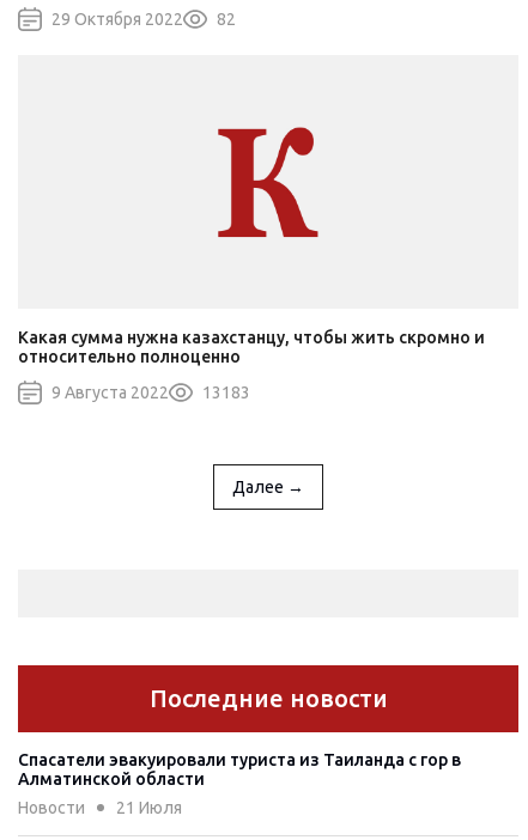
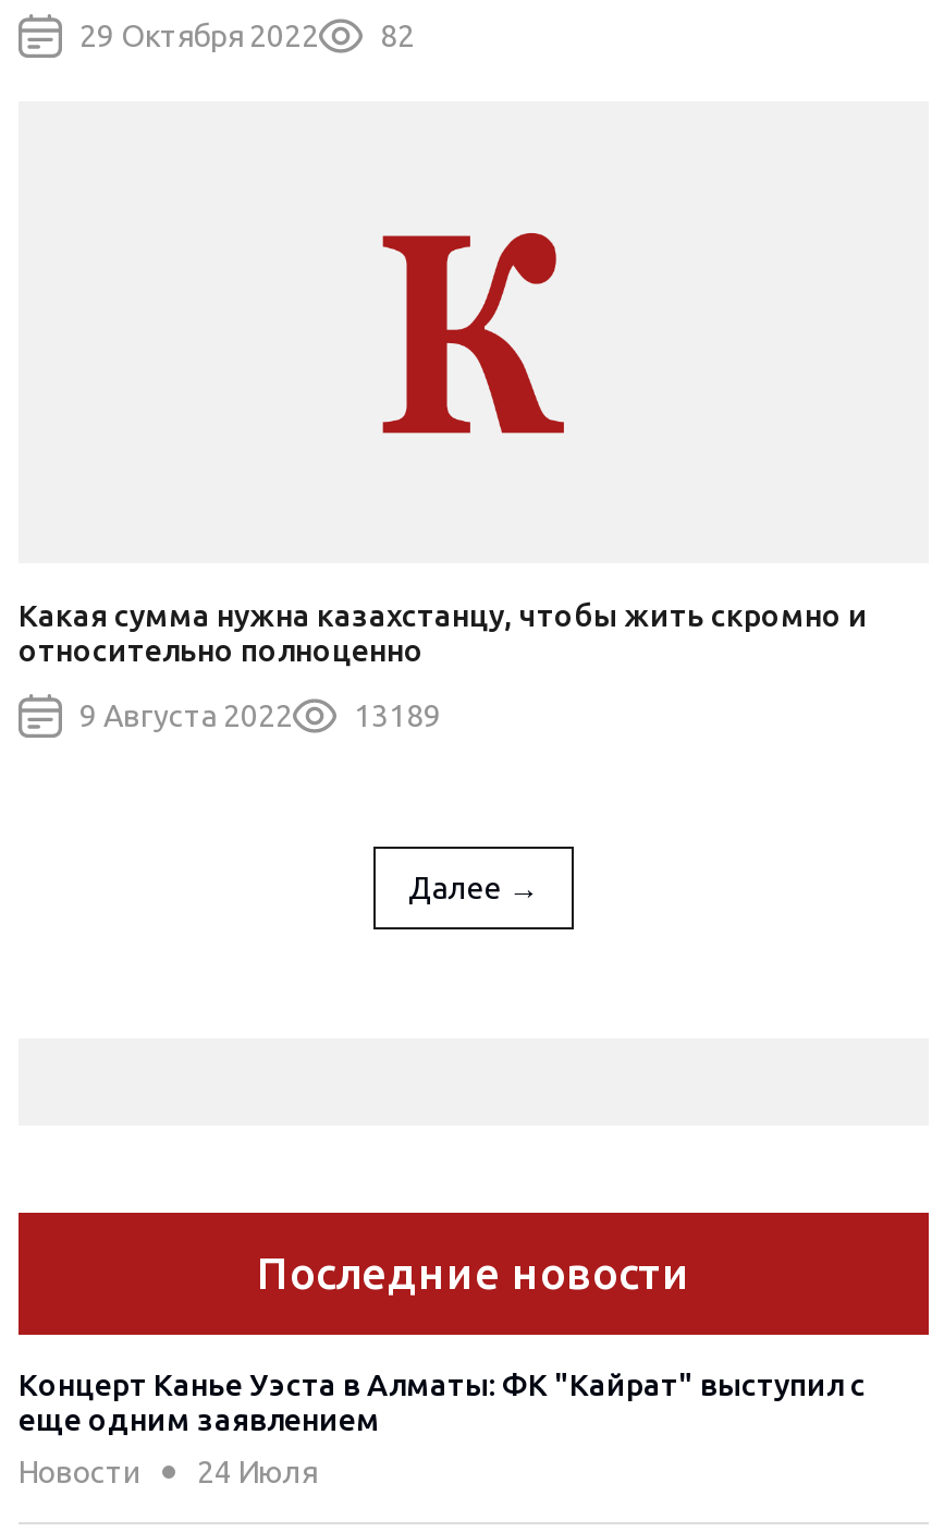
[51,384,250,403] 9 Августа 2022 13183 -> [79,700,441,734] 9 Августа 2022 13189
[18,751,461,789] Спасатели эвакуировали туриста из Таиланда с гор в | Алматинской области -> [19,1369,866,1438] Концерт Канье Уэста в Алматы: ФК "Кайрат" выступил с | еще одним заявлением
[18,799,182,818] Новости 21 Июля -> [19,1456,317,1491] Новости 24 Июля

